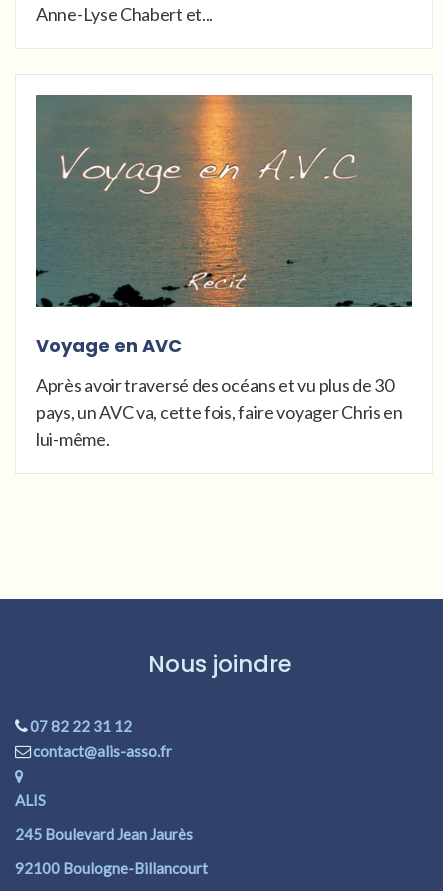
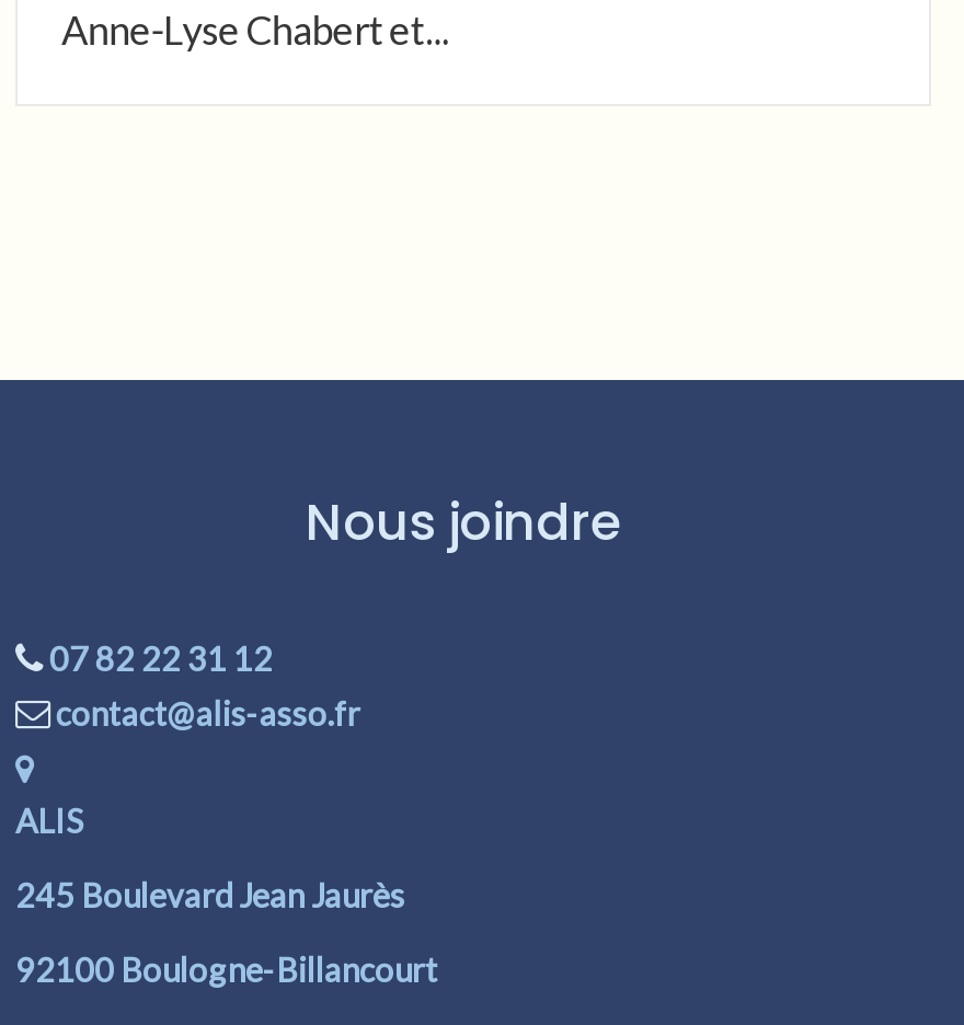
[35,94,413,449] [image] | Voyage en AVC | Après avoir traversé des océans et vu plus de 30 | pays, un AVC va, cette fois, faire voyager Chris en | lui-même. -> none

